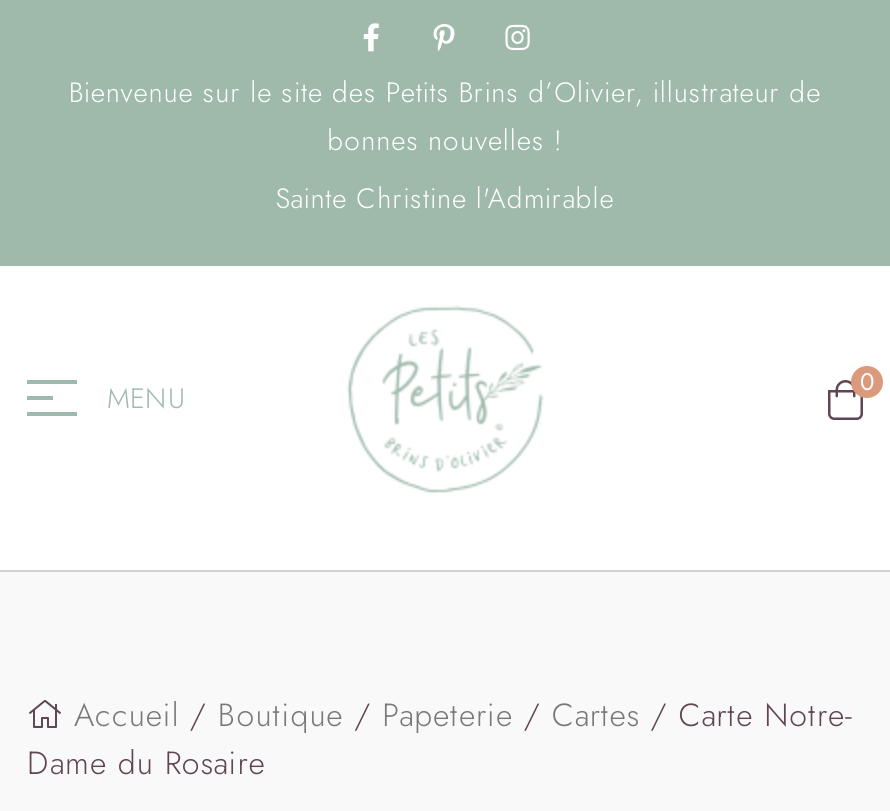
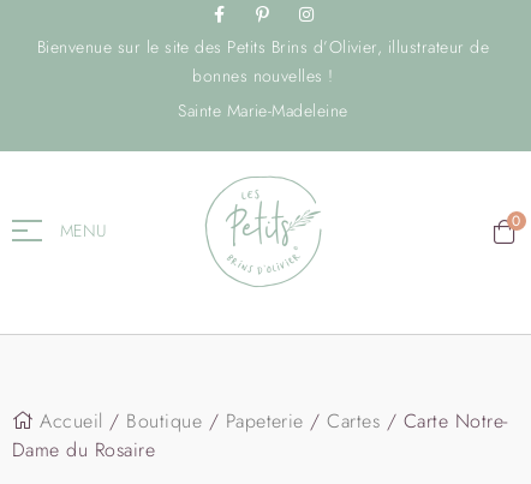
[276,178,614,218] Sainte Christine l'Admirable -> [178,98,348,123] Sainte Marie-Madeleine

